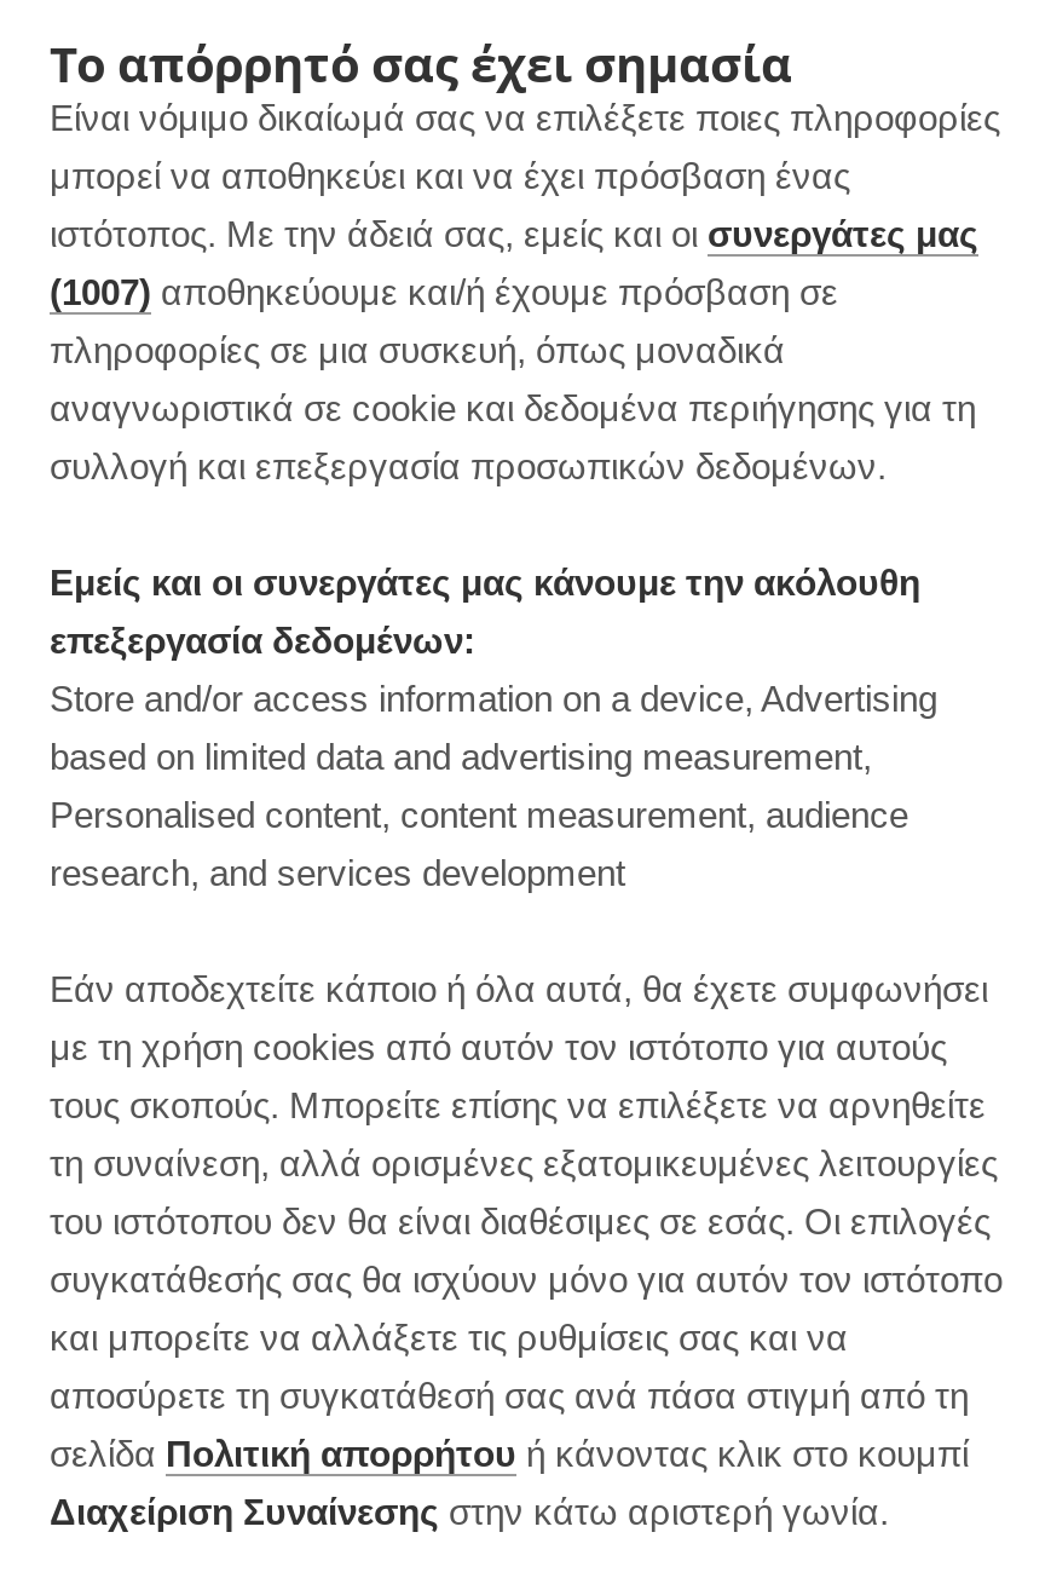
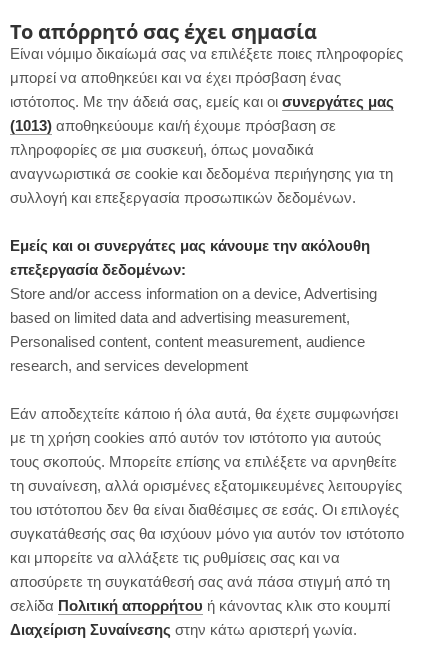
[50,271,838,312] (1007) αποθηκεύουμε και/ή έχουμε πρόσβαση σε -> [10,117,336,134] (1013) αποθηκεύουμε και/ή έχουμε πρόσβαση σε

